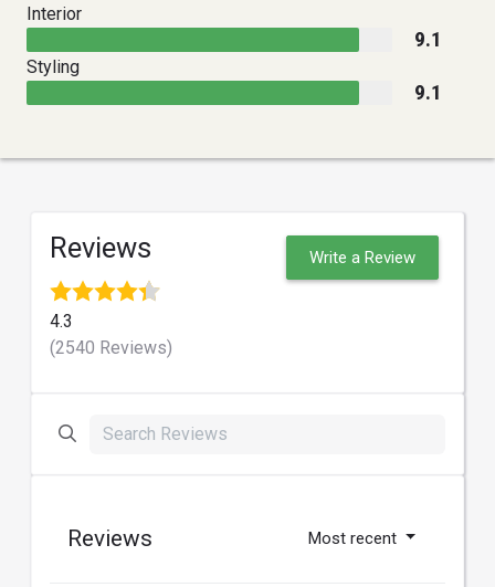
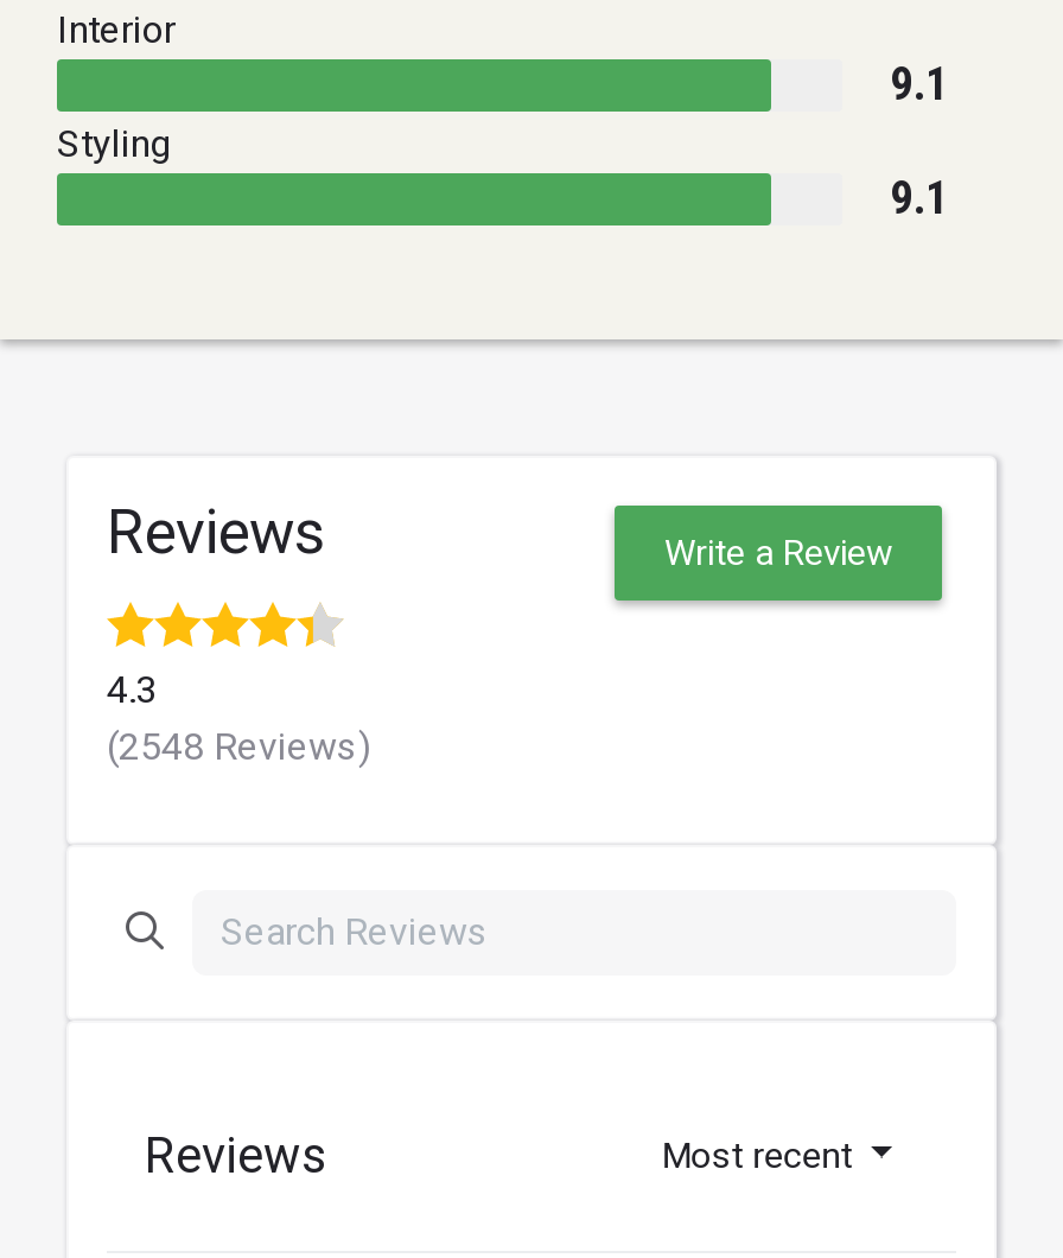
[50,337,172,358] (2540 Reviews) -> [107,723,370,768] (2548 Reviews)

